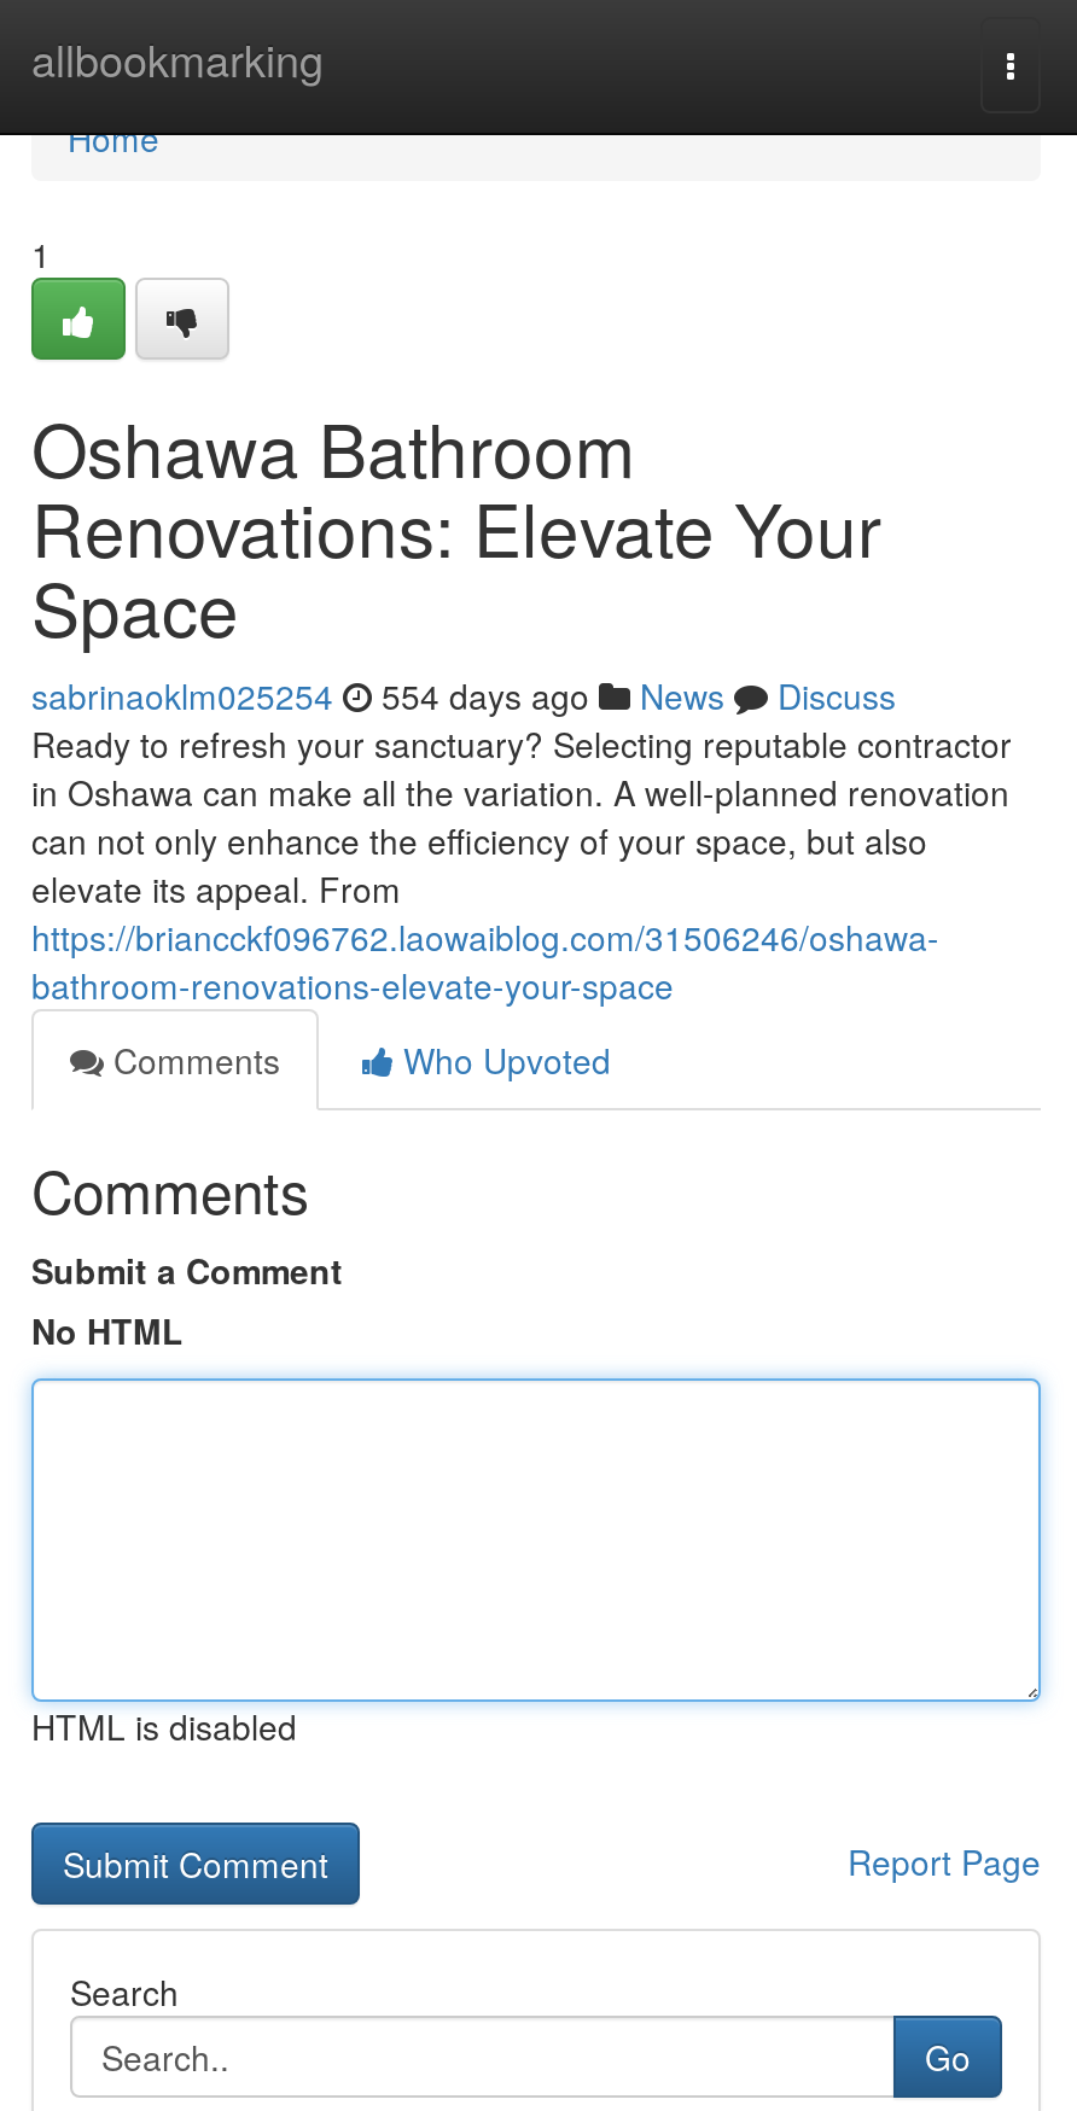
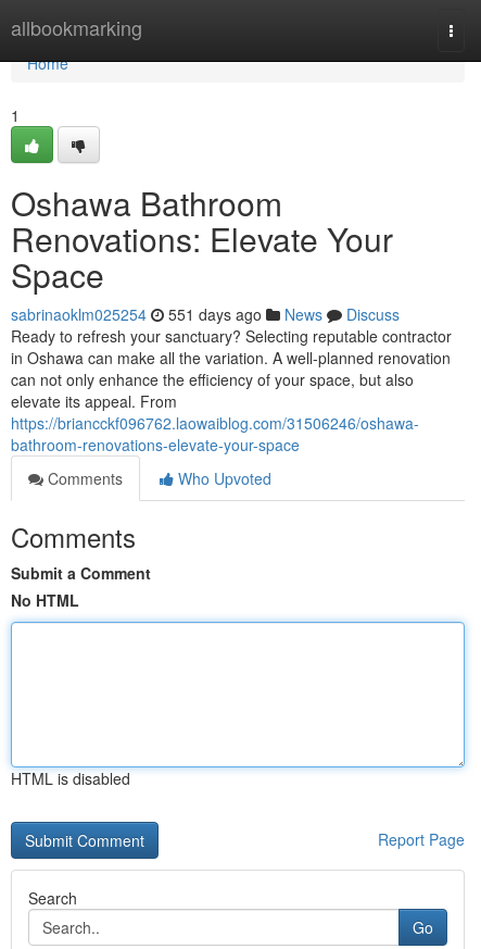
[31,671,896,719] sabrinaoklm025254 554 days ago News Discuss -> [11,303,400,325] sabrinaoklm025254 551 days ago News Discuss

